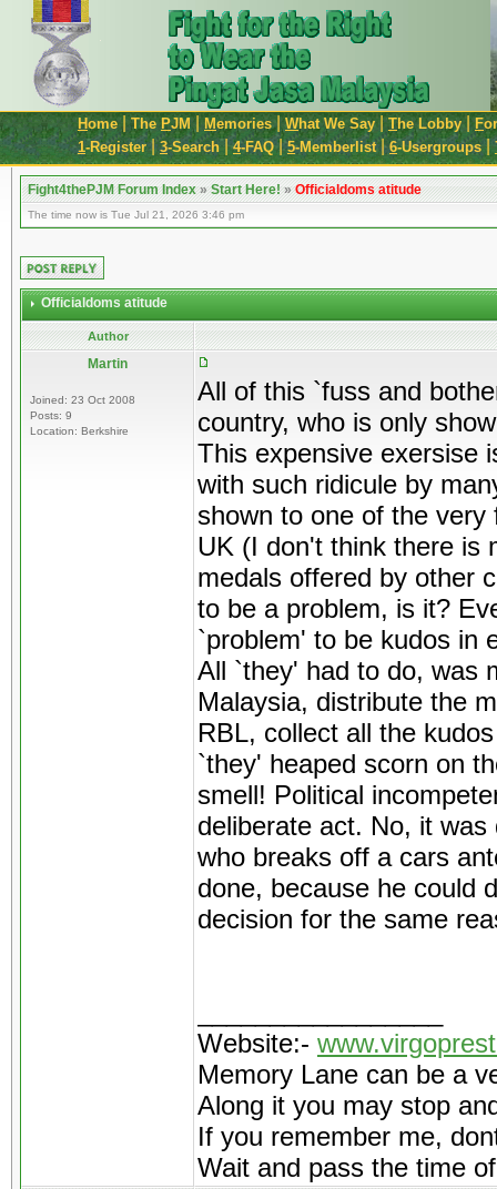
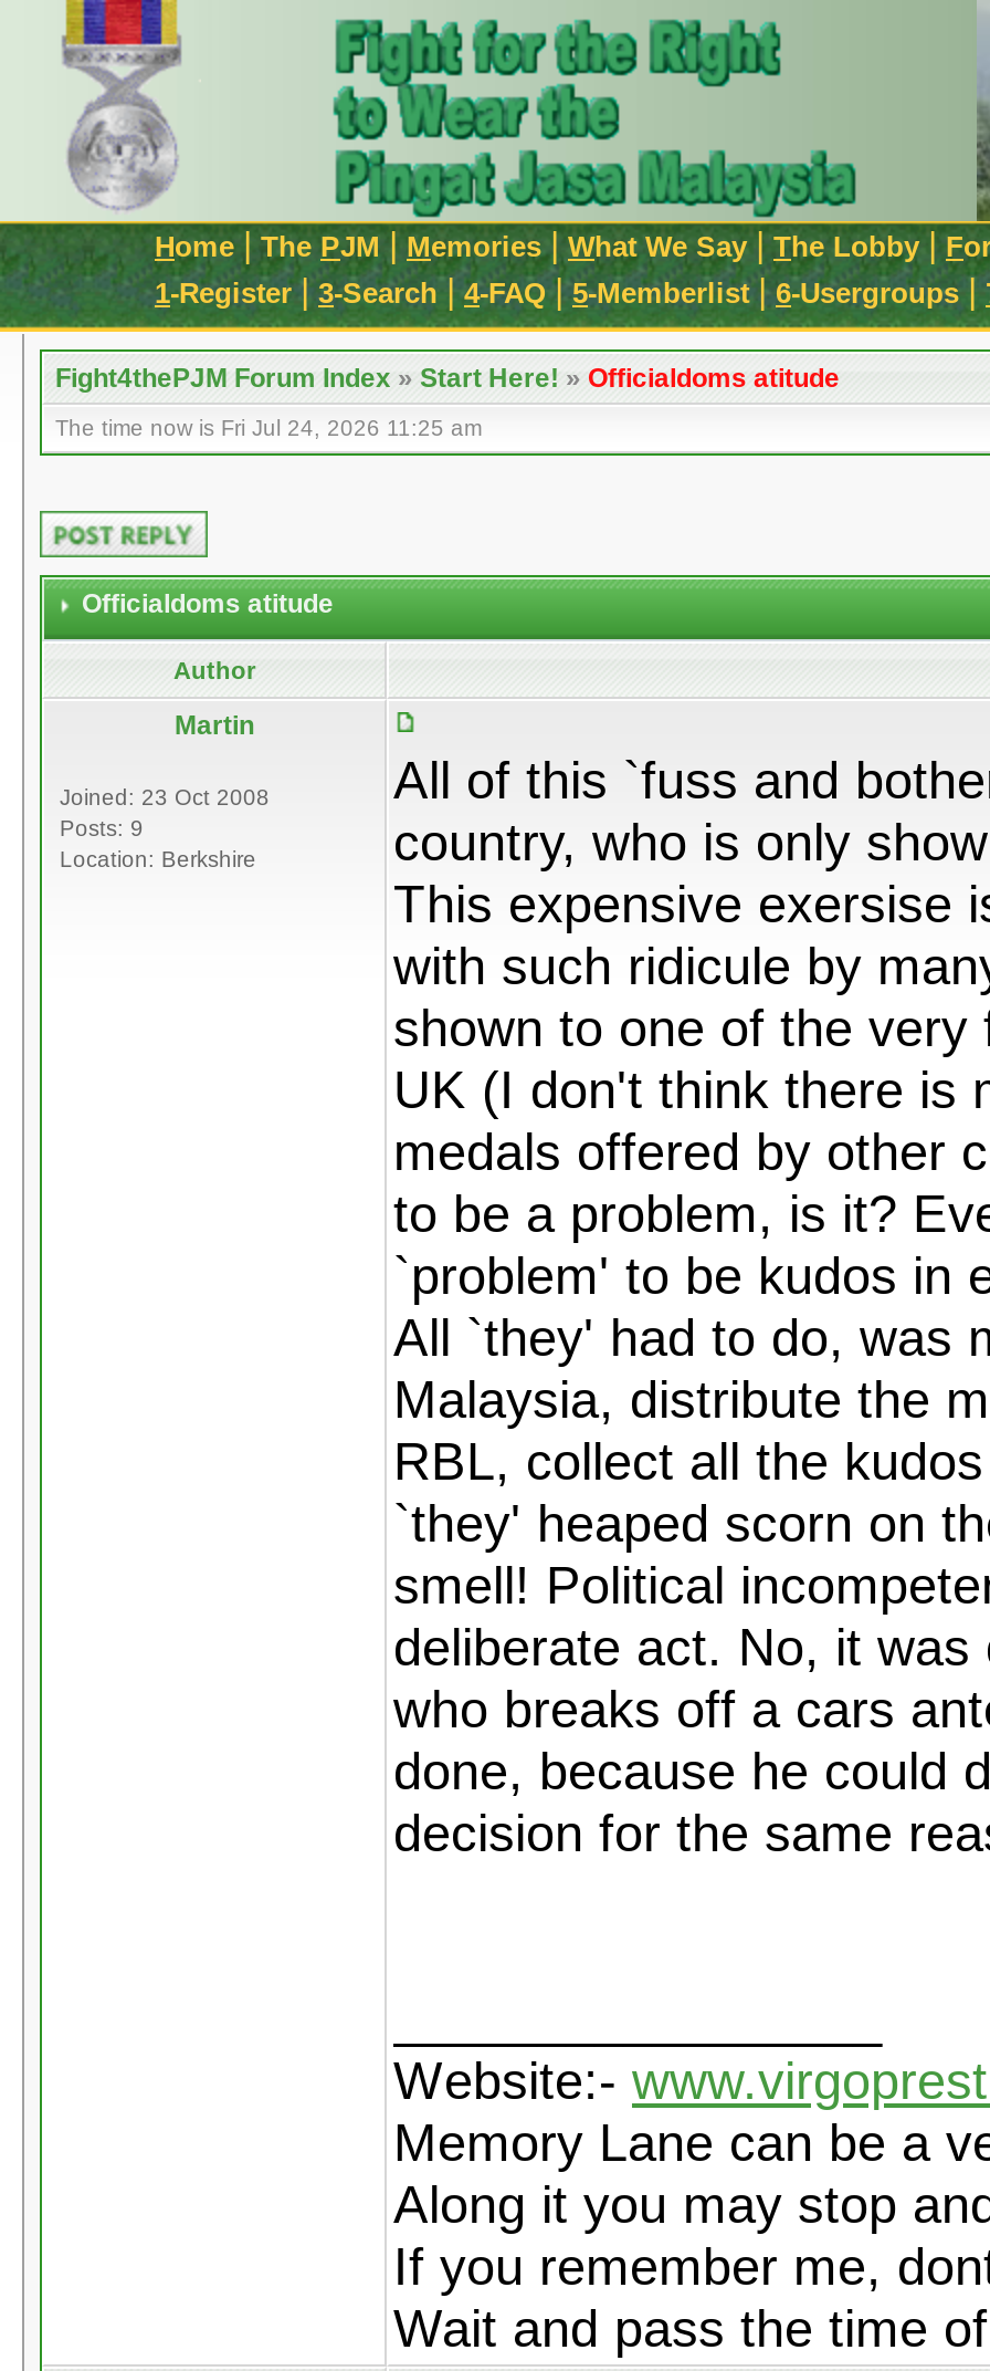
[28,209,244,221] The time now is Tue Jul 21, 2026 3:46 pm -> [55,416,482,440] The time now is Fri Jul 24, 2026 11:25 am

